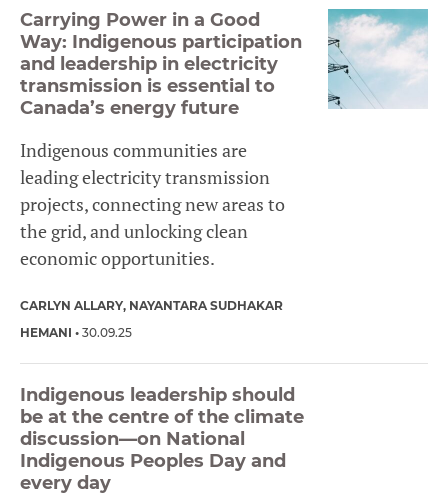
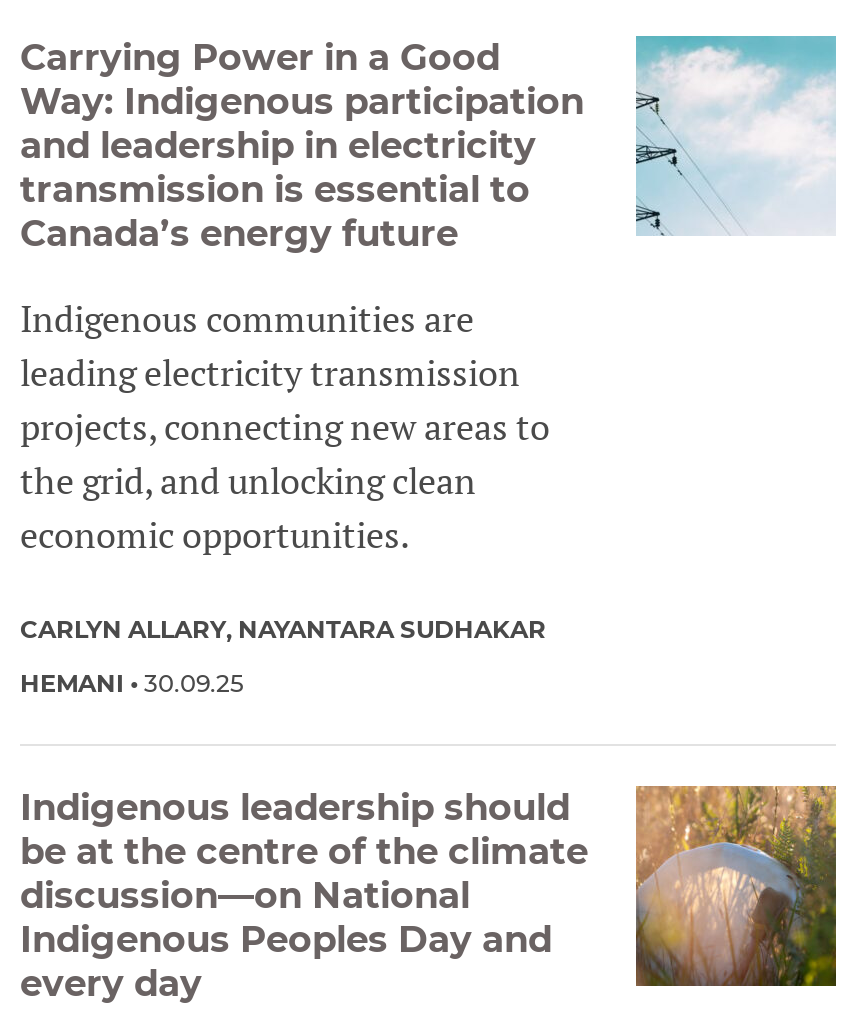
none -> [634,784,838,988] [image]

